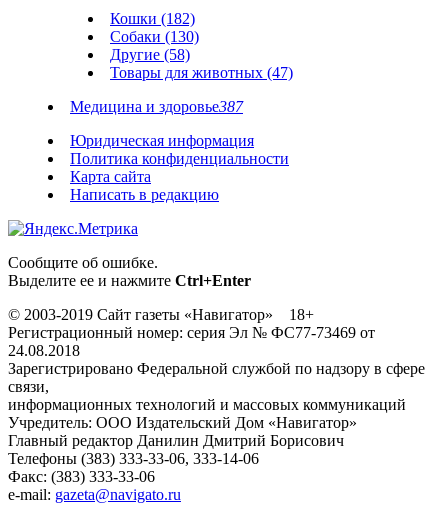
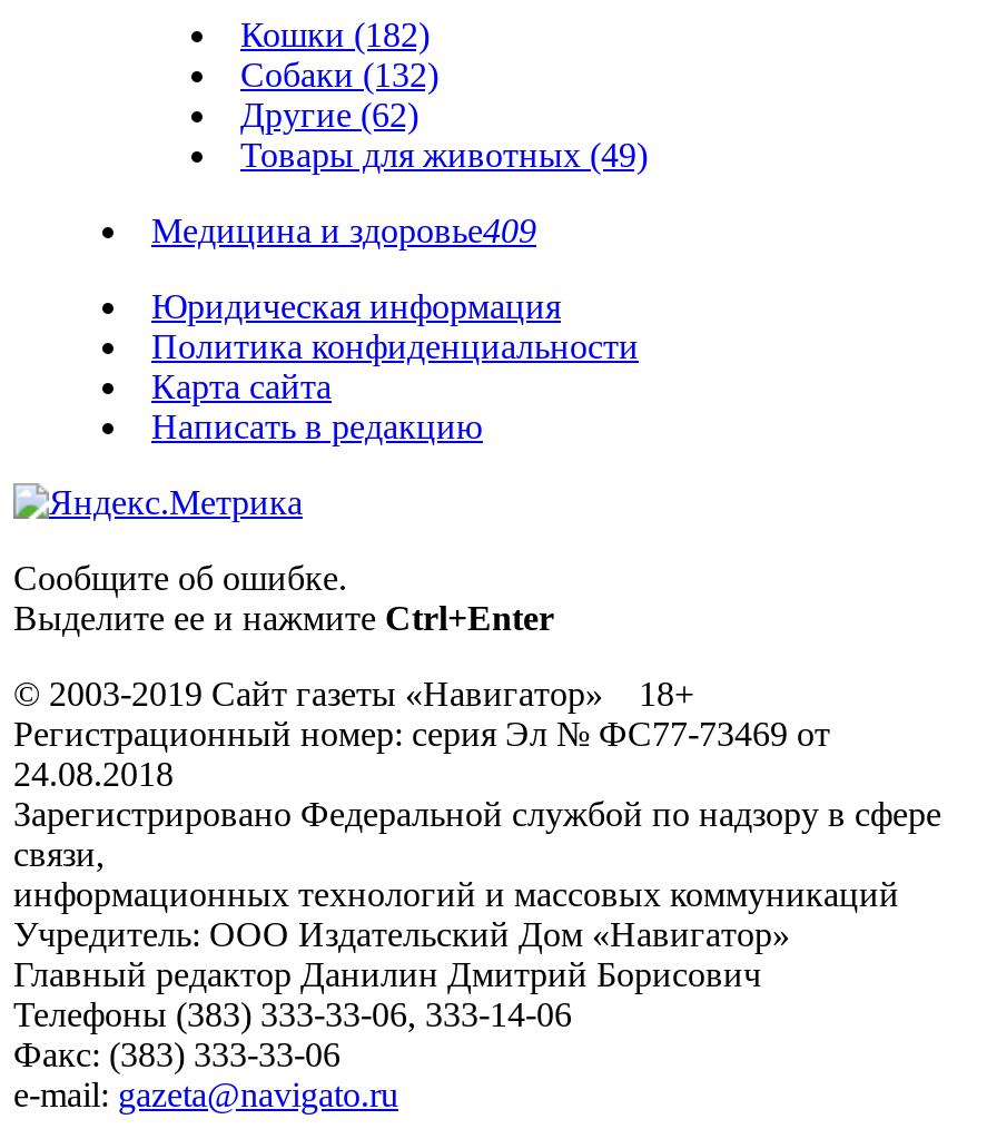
[110,28,199,45] Собаки (130) -> [240,57,438,94] Собаки (132)
[110,46,190,63] Другие (58) -> [240,97,418,135] Другие (62)
[110,64,293,81] Товары для животных (47) -> [240,137,648,175] Товары для животных (49)
[70,98,243,115] Медицина и здоровье387 -> [151,212,536,250] Медицина и здоровье409

